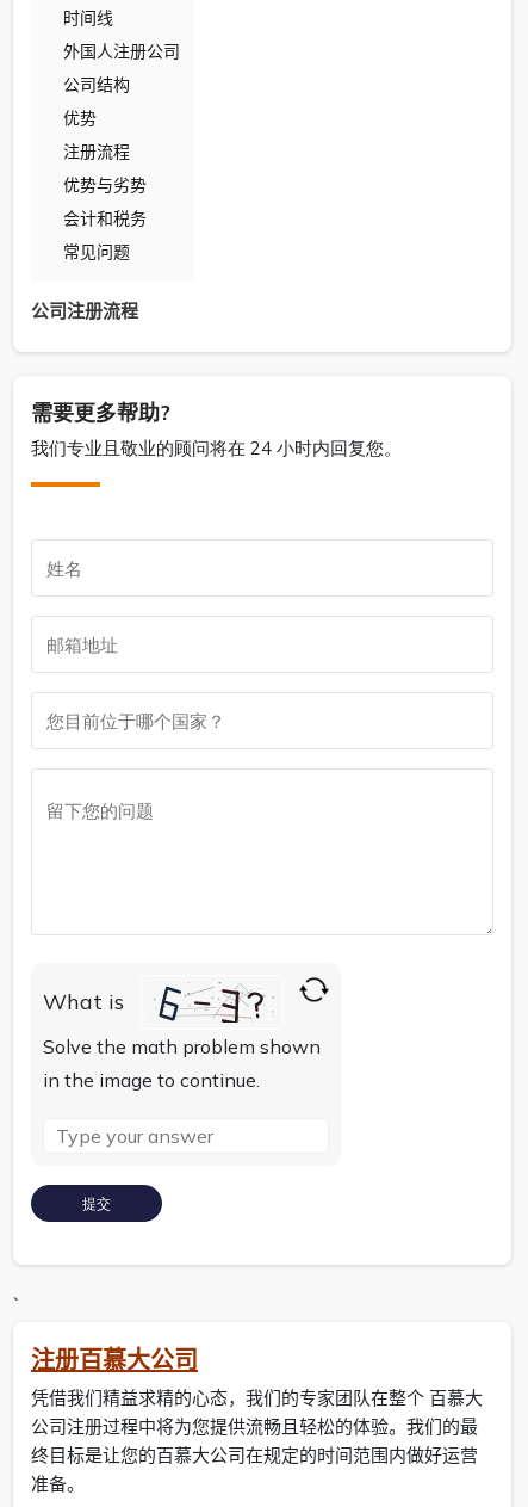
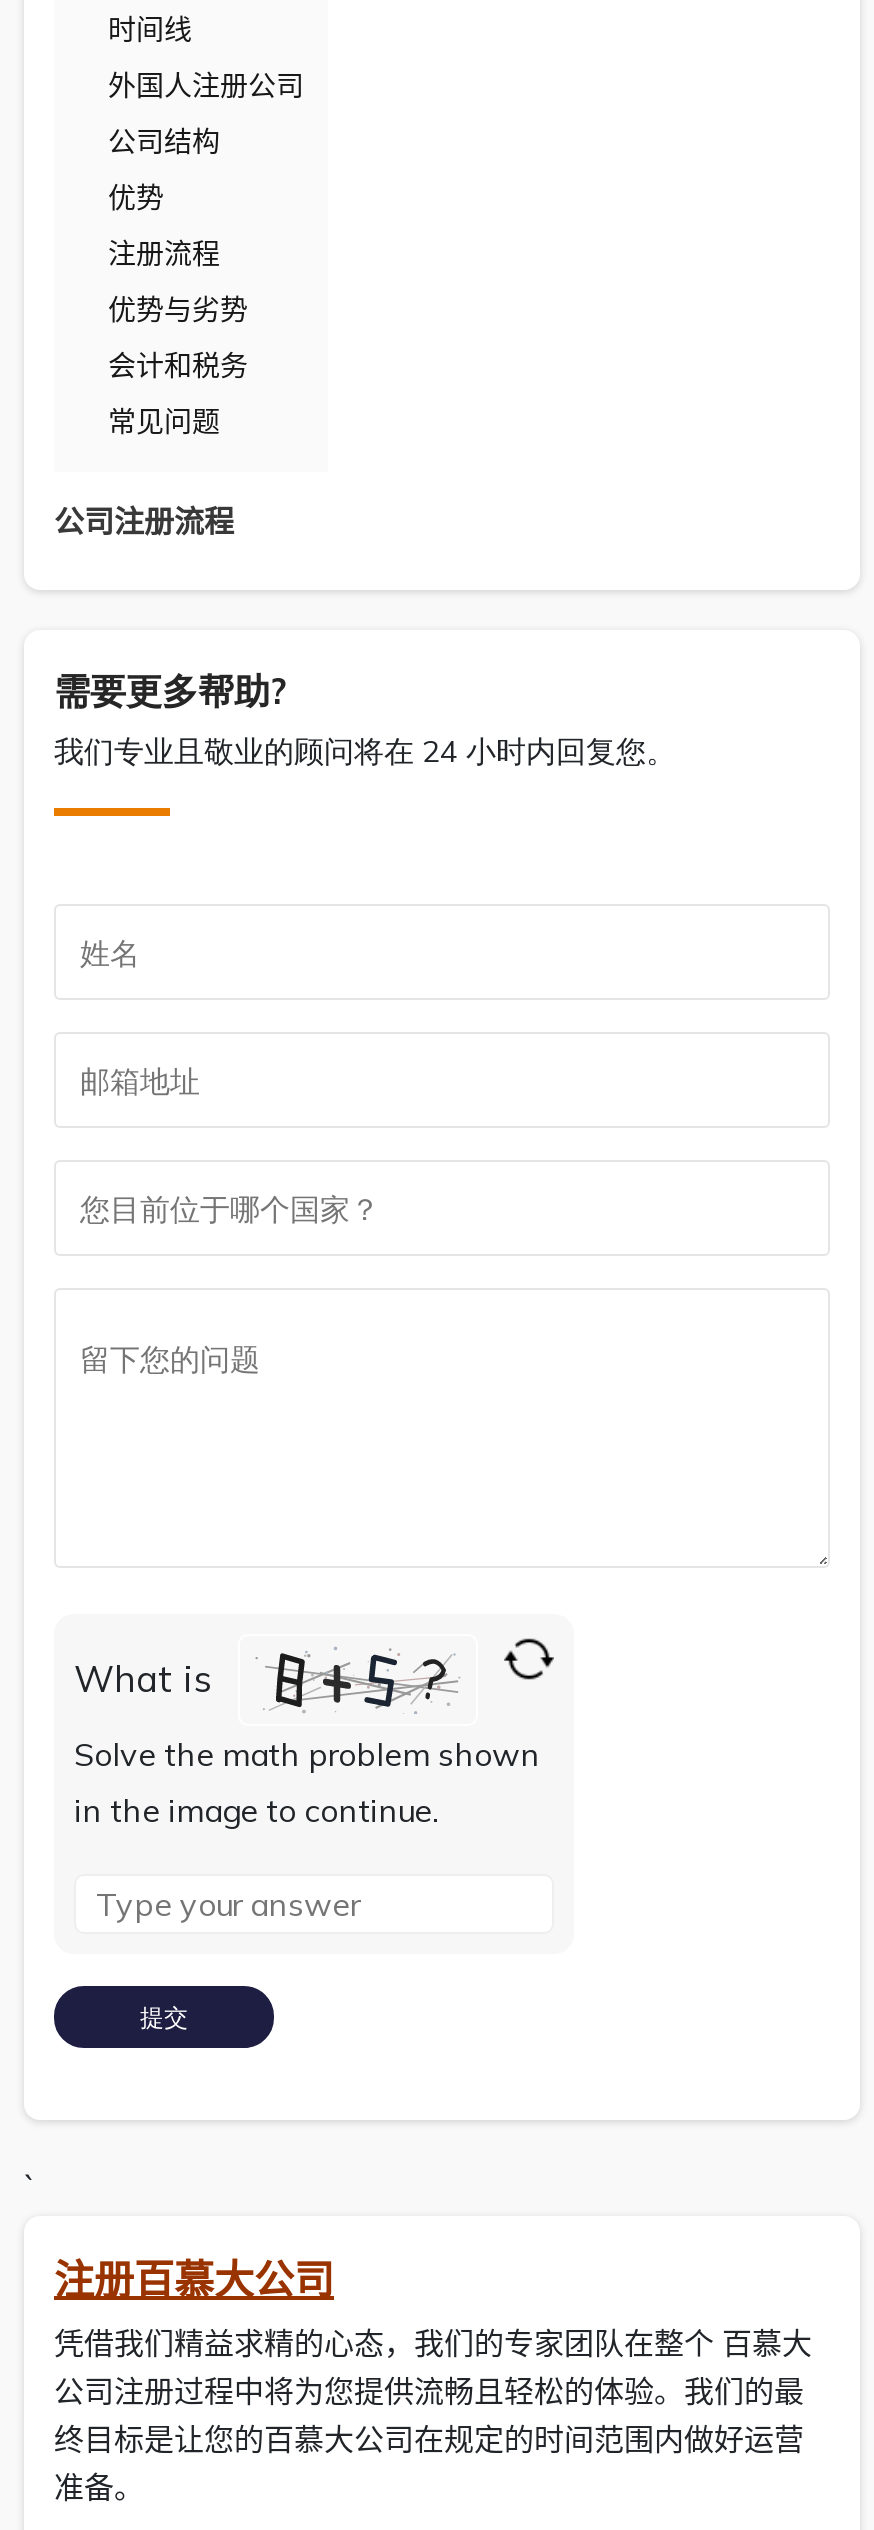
[154,982,263,1024] [image] -> [266,1648,458,1714] [image]

